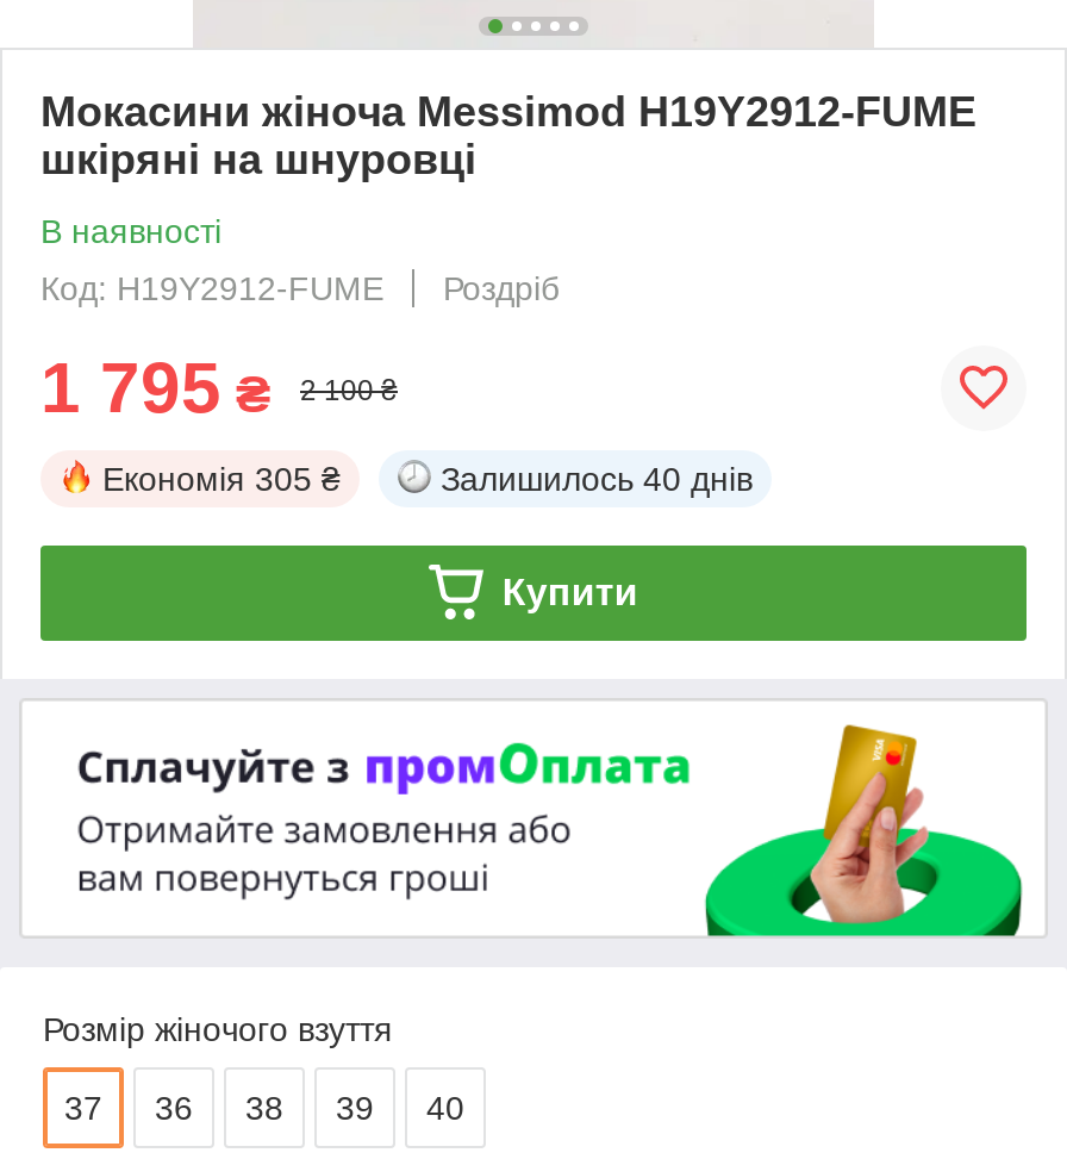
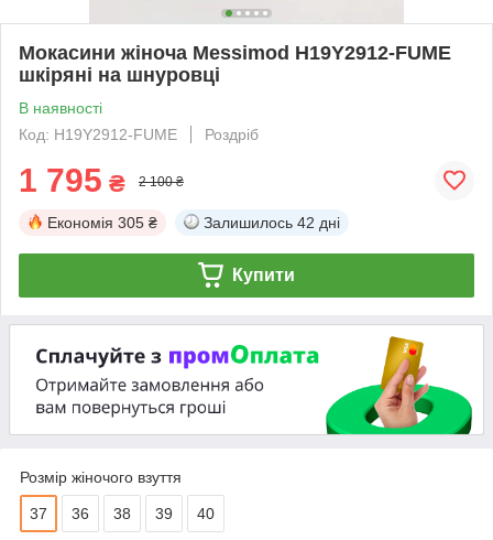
[441,459,753,497] Залишилось 40 днів -> [204,214,340,231] Залишилось 42 дні

